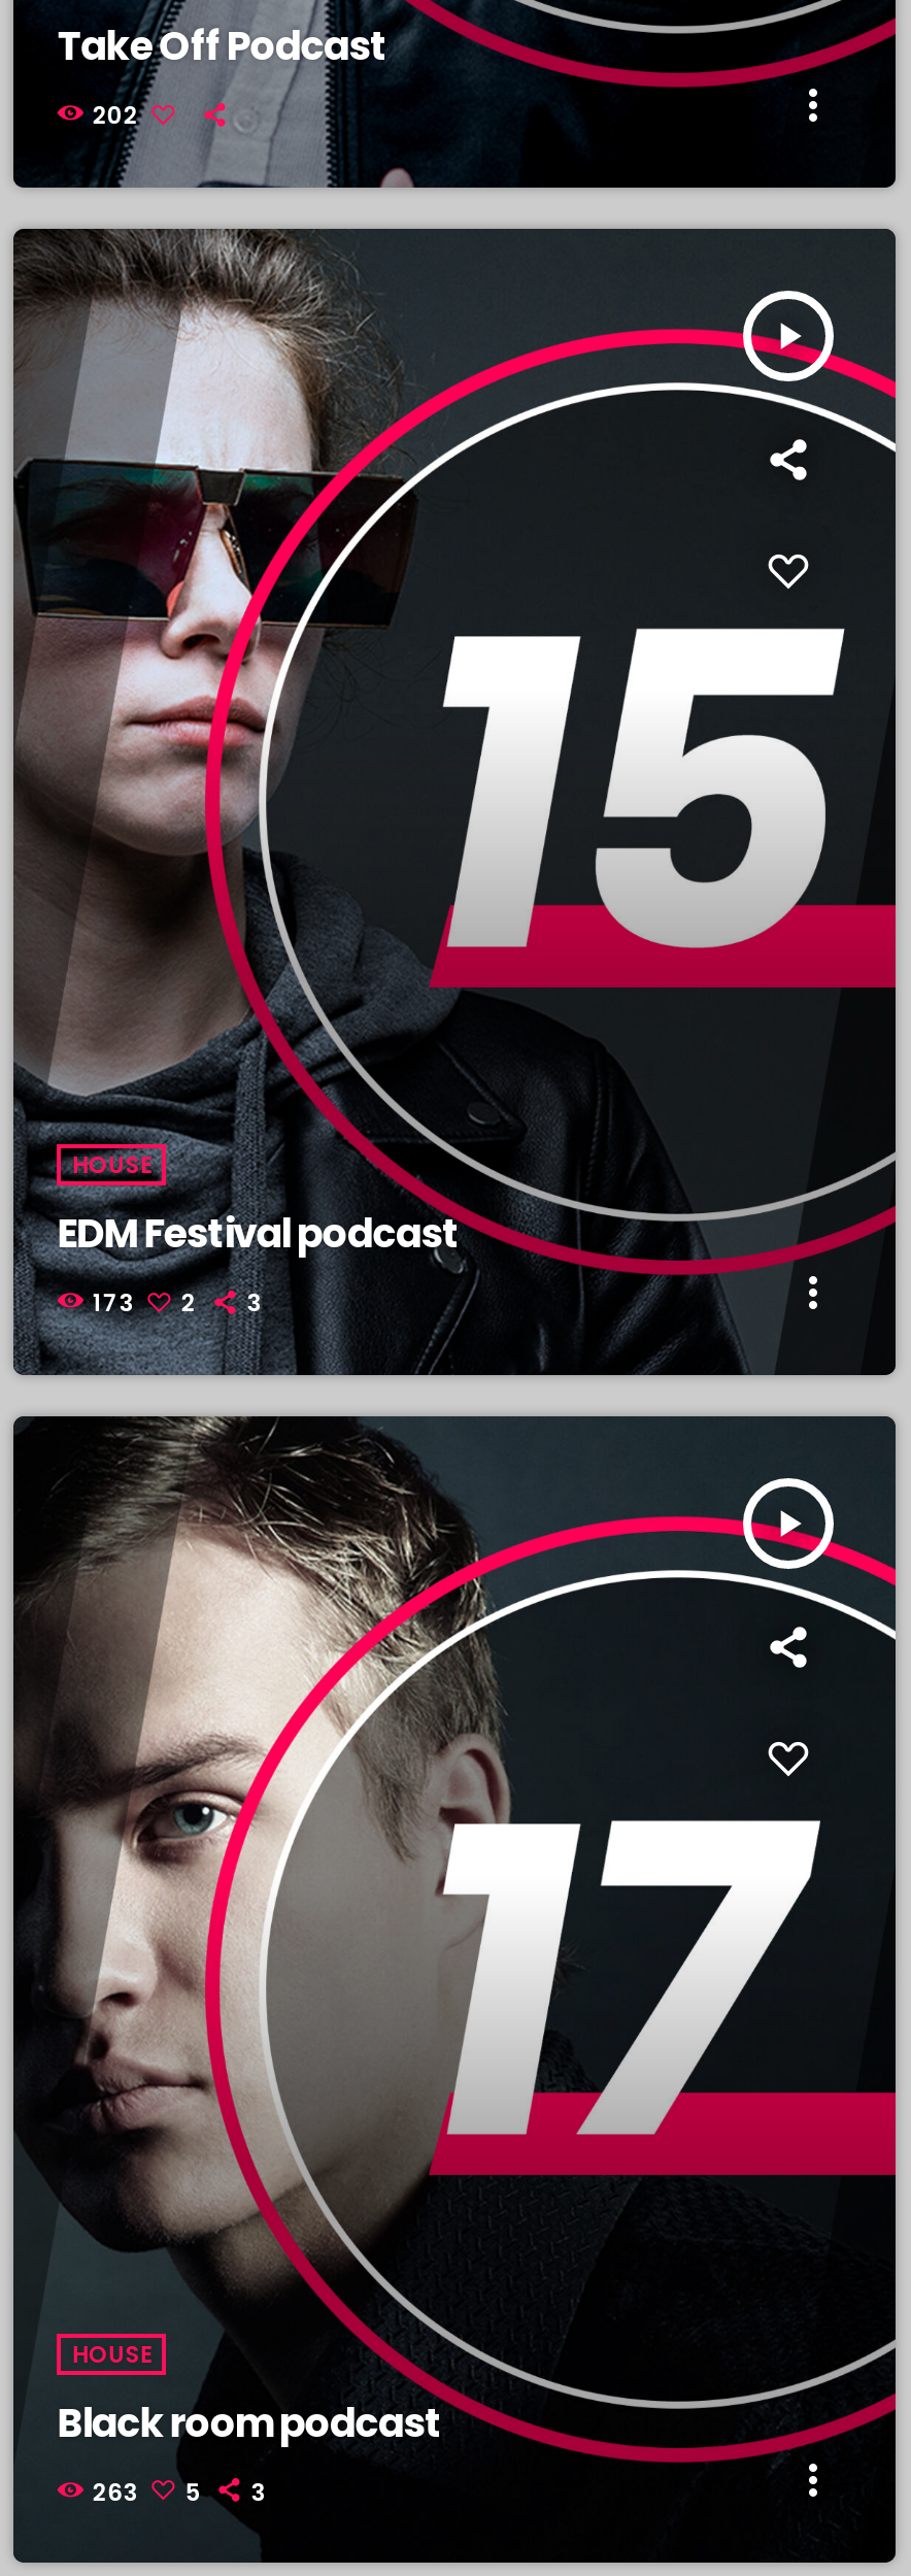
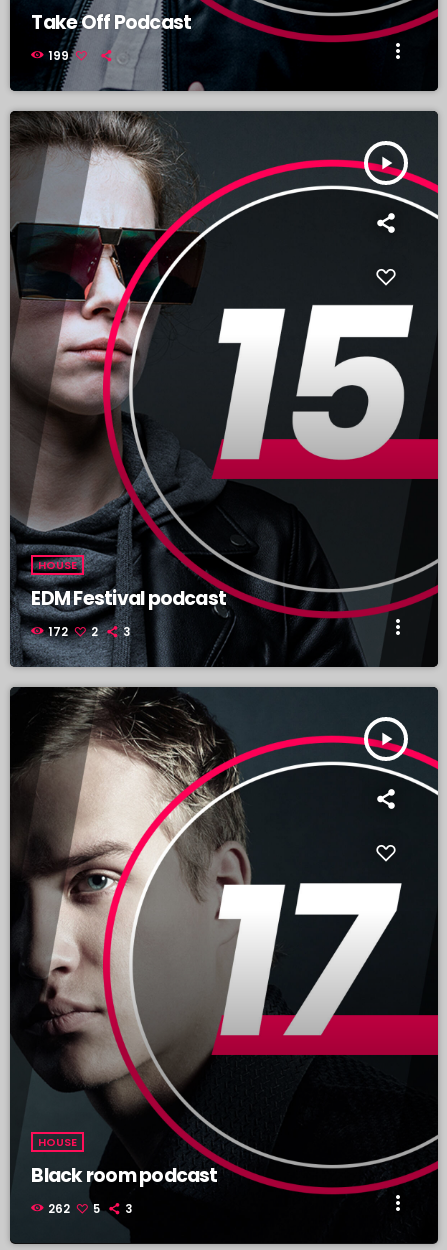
[93,98,138,131] 202 -> [48,48,69,64] 199
[93,1287,262,1320] 173 2 3 -> [48,624,130,640] 172 2 3
[93,2475,266,2508] 263 5 3 -> [48,1200,132,1216] 262 5 3

